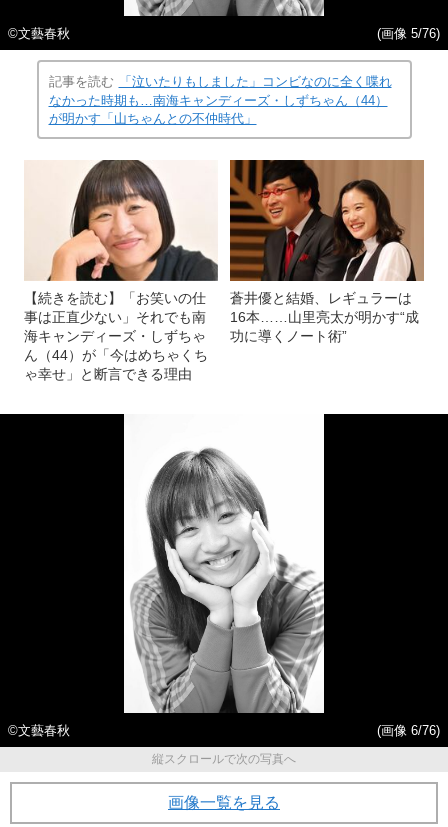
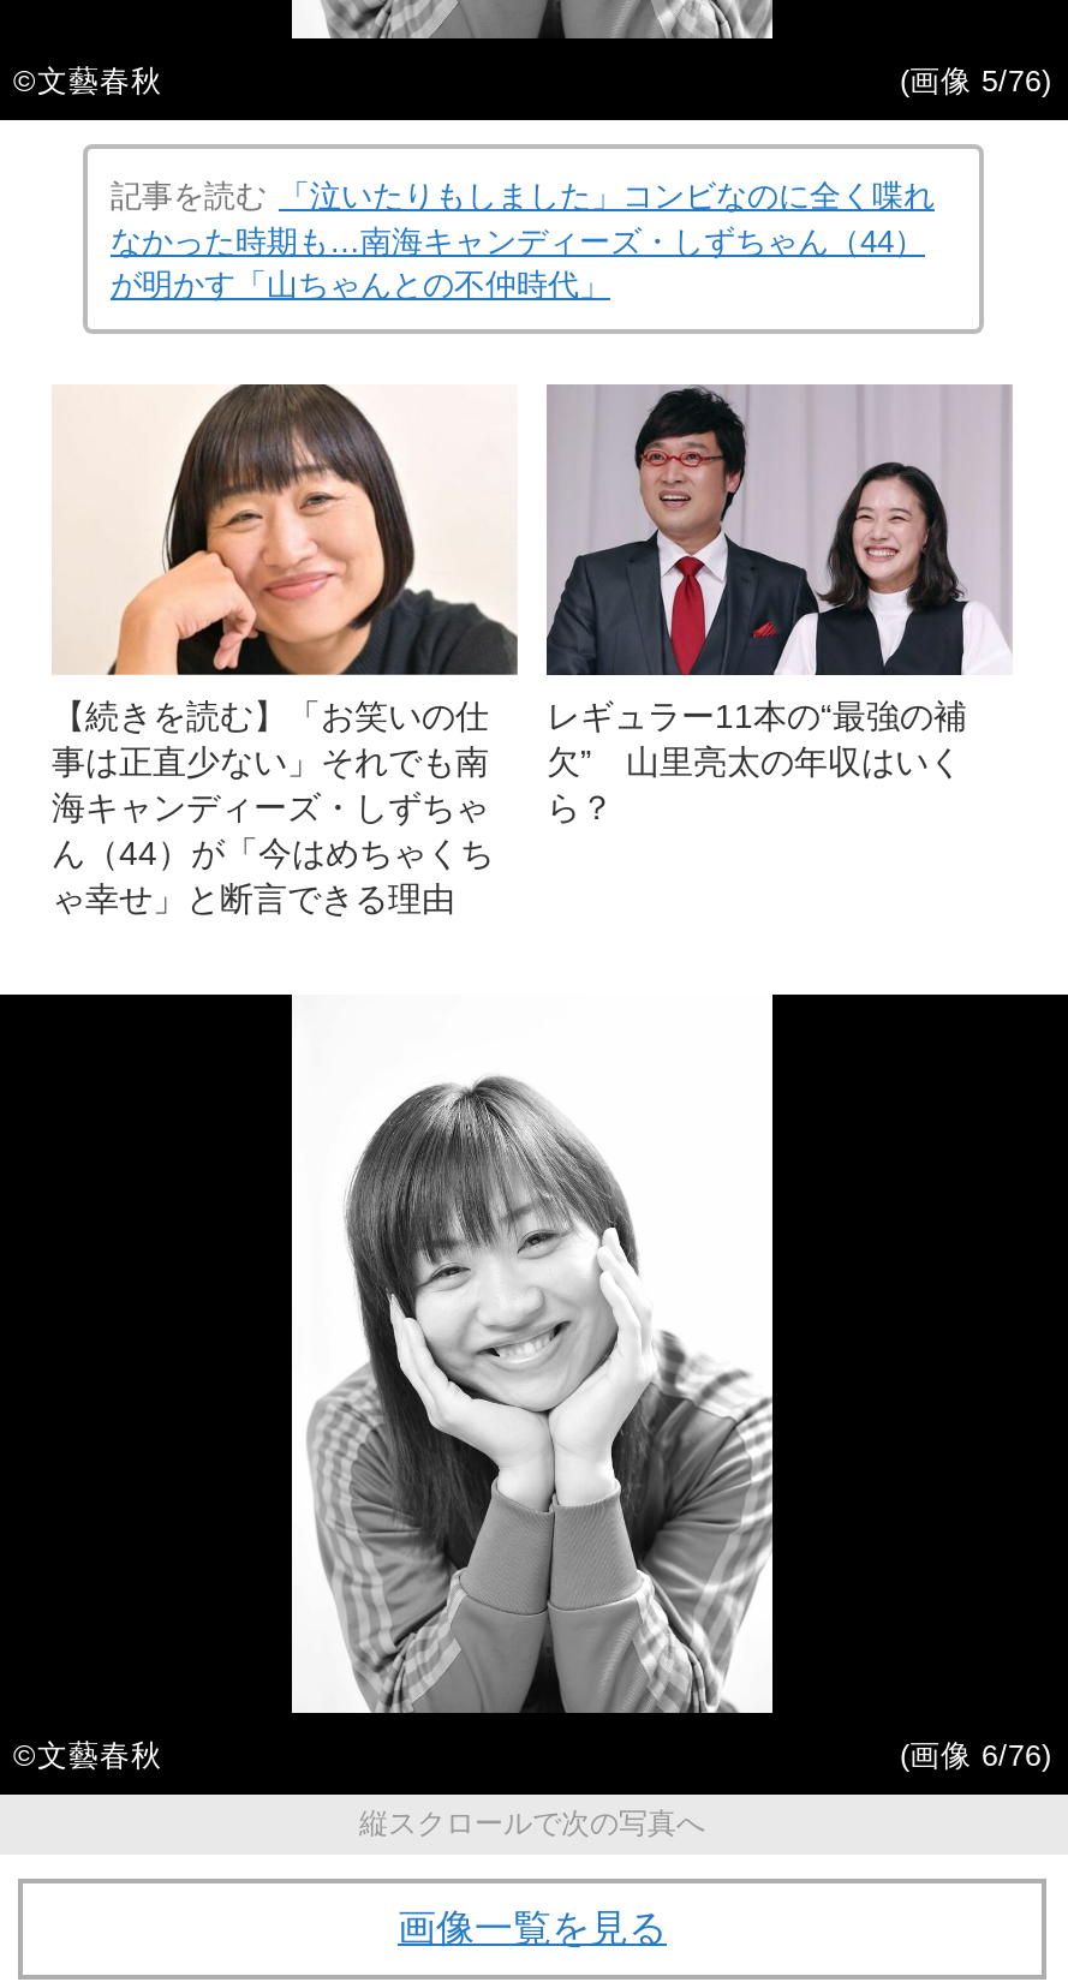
[230,160,425,344] [image] | 蒼井優と結婚、レギュラーは | 16本……山里亮太が明かす“成 | 功に導くノート術” -> [547,387,1013,826] [image] | レギュラー11本の“最強の補 | 欠” 山里亮太の年収はいく | ら？

